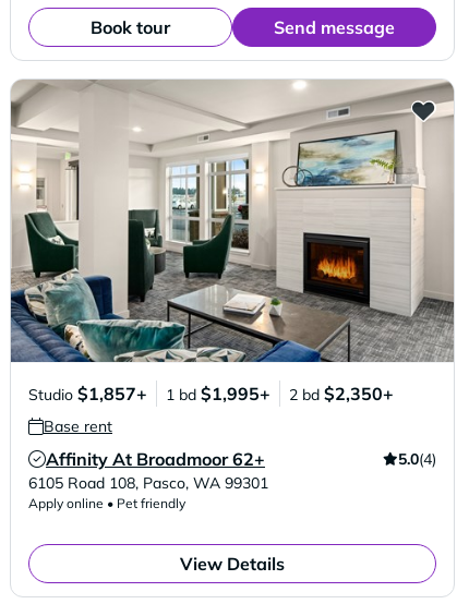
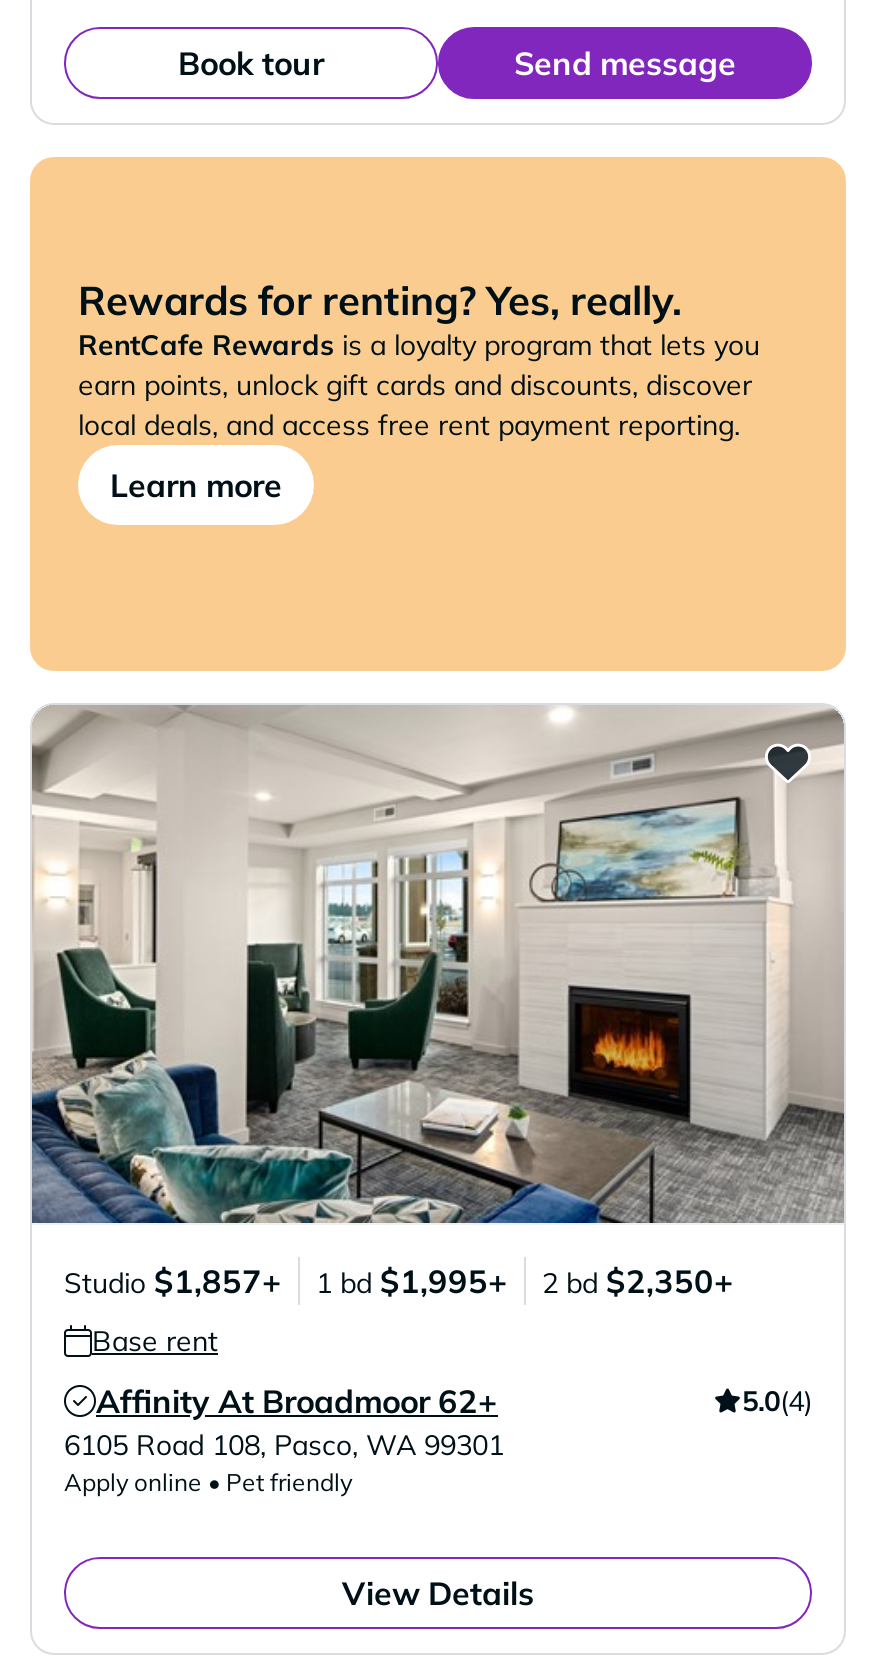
none -> [30,157,846,671] [image] | Rewards for renting? Yes, really. | RentCafe Rewards is a loyalty program that lets you | earn points, unlock gift cards and discounts, discover | local deals, and access free rent payment reporting. | Learn more

